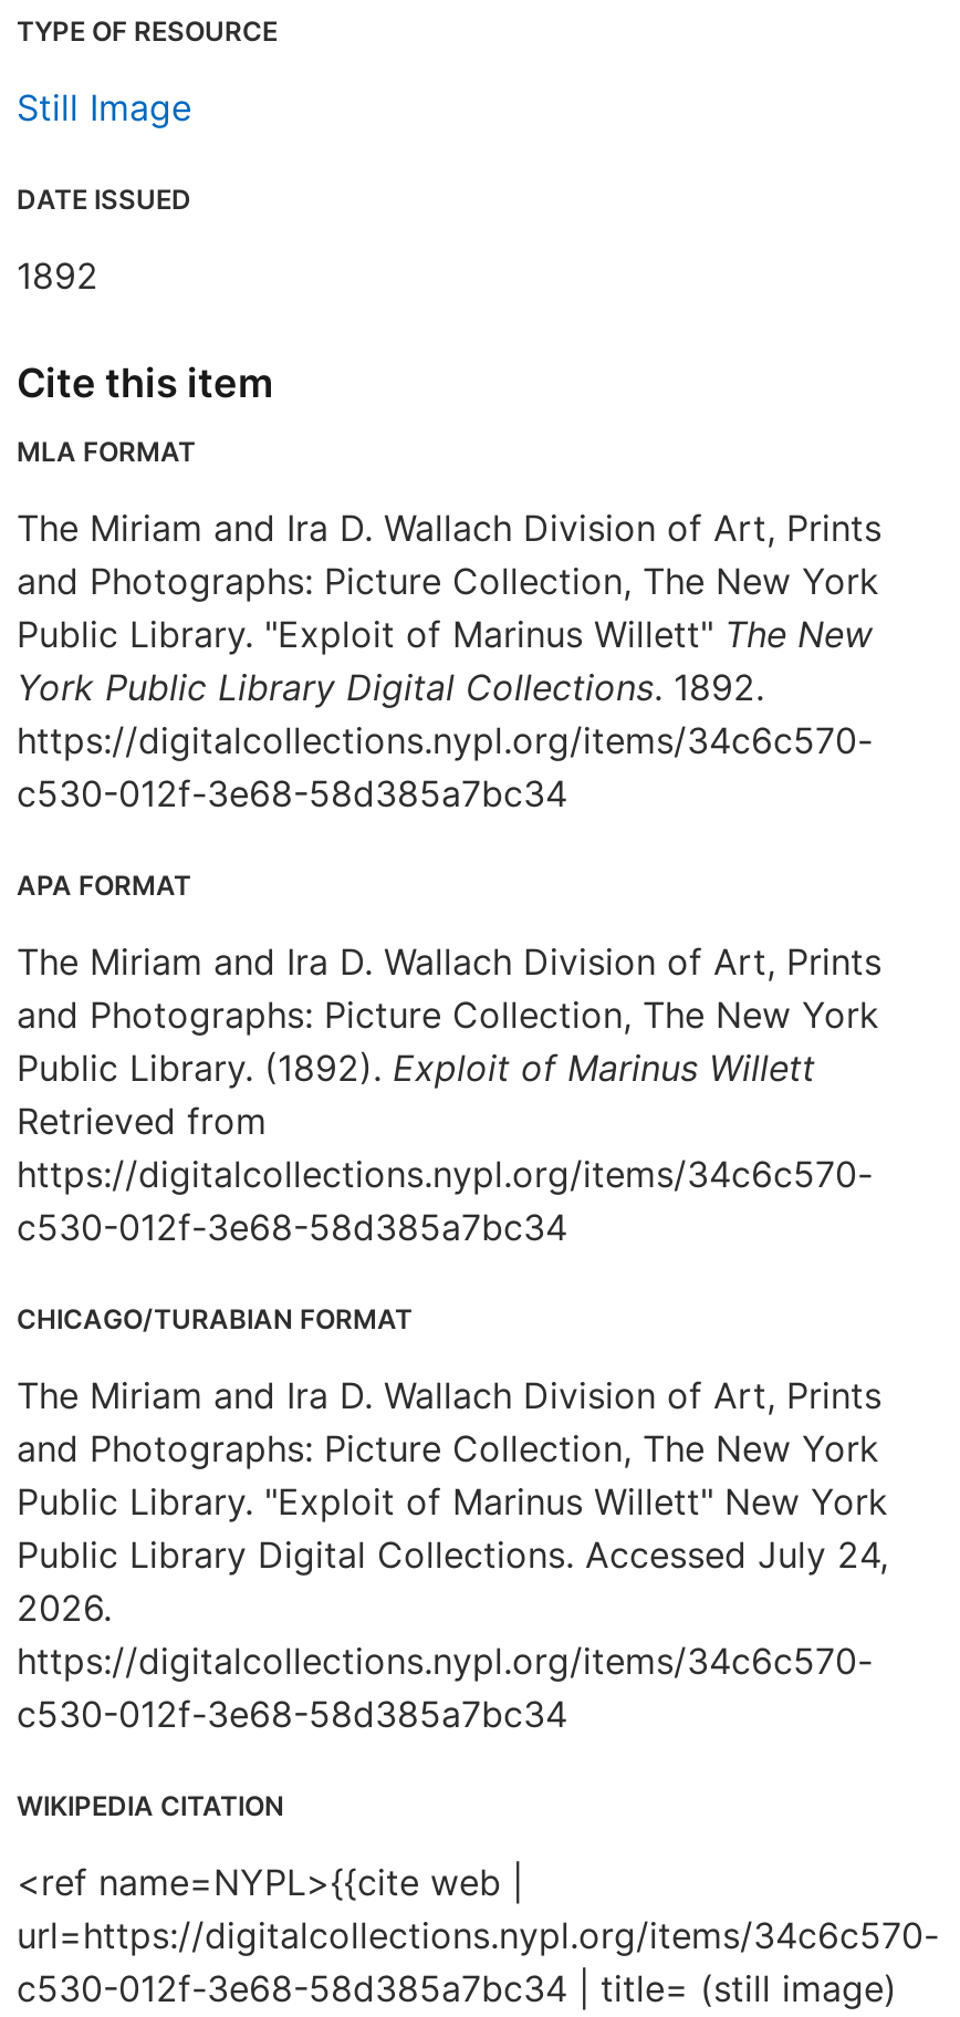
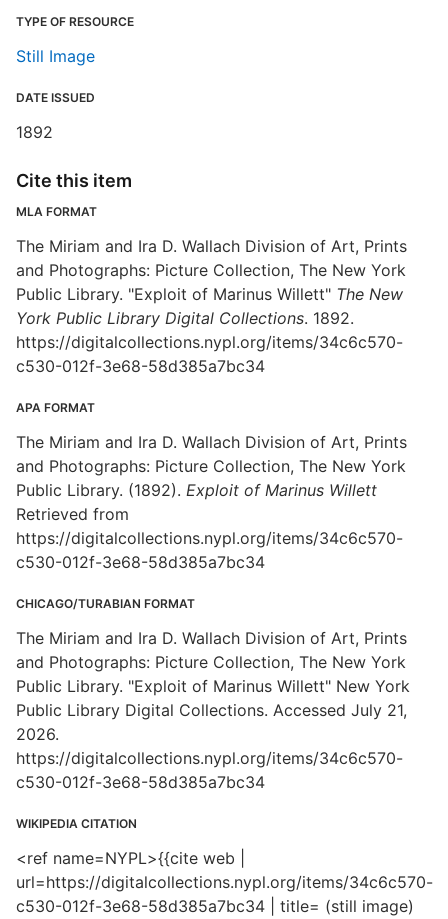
[17,1532,888,1577] Public Library Digital Collections. Accessed July 24, -> [16,700,407,720] Public Library Digital Collections. Accessed July 21,

